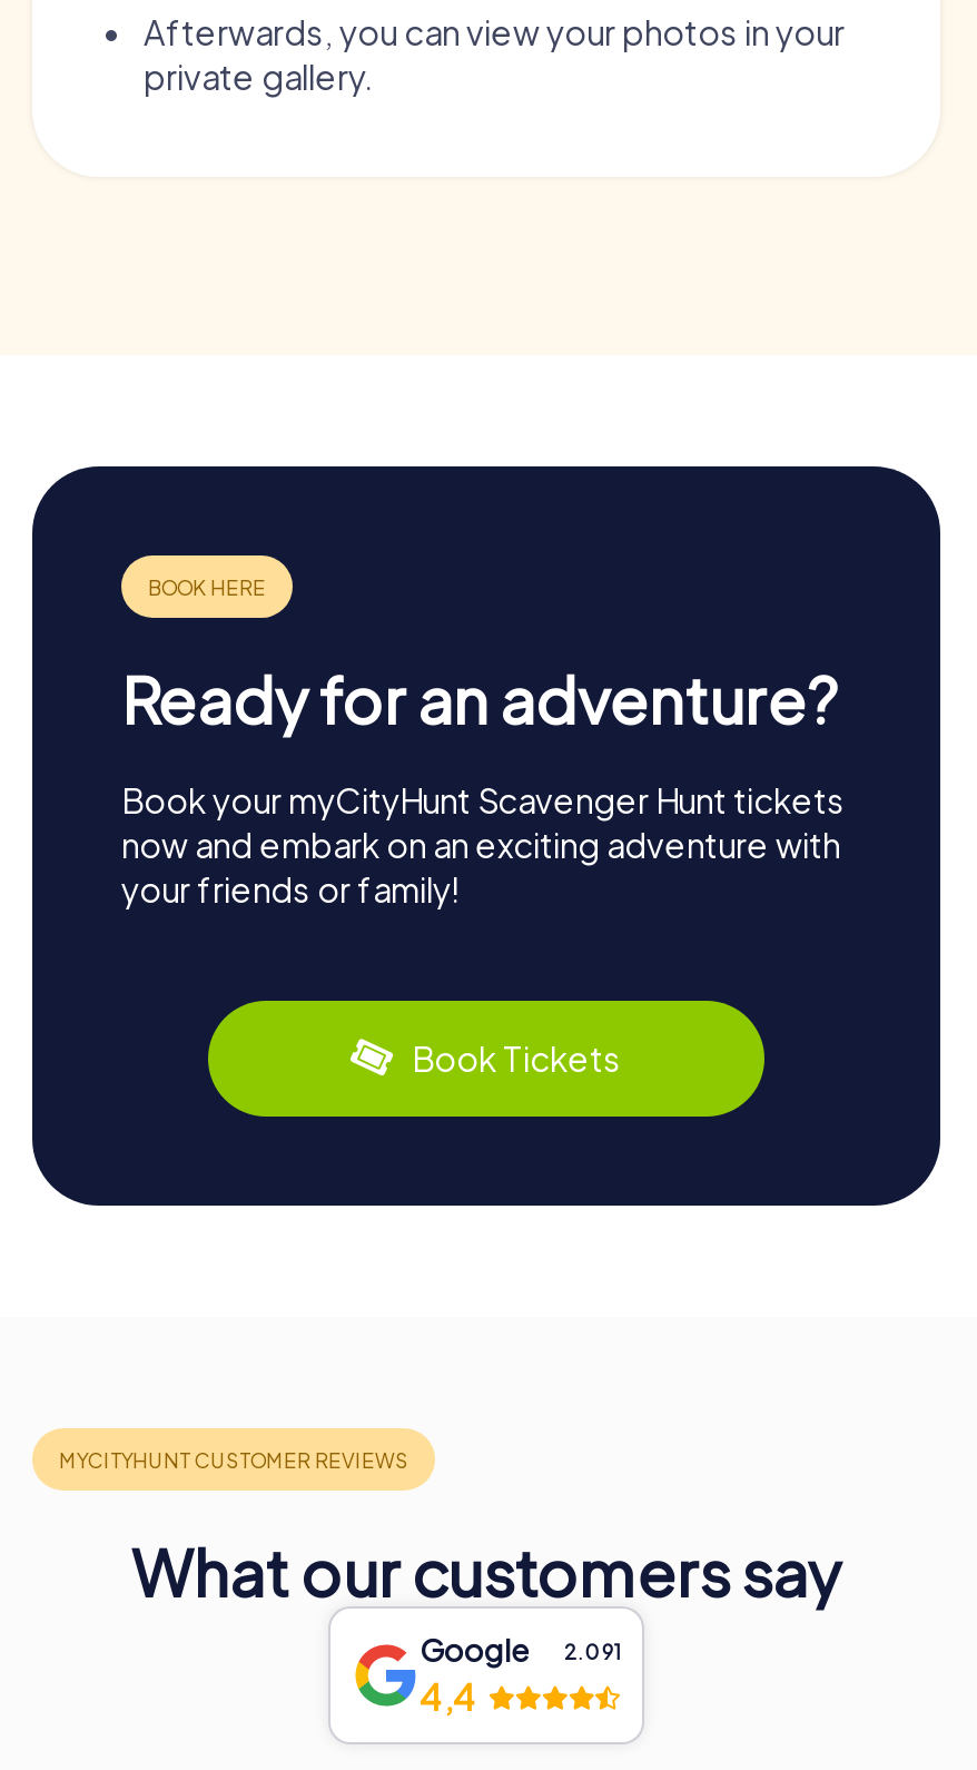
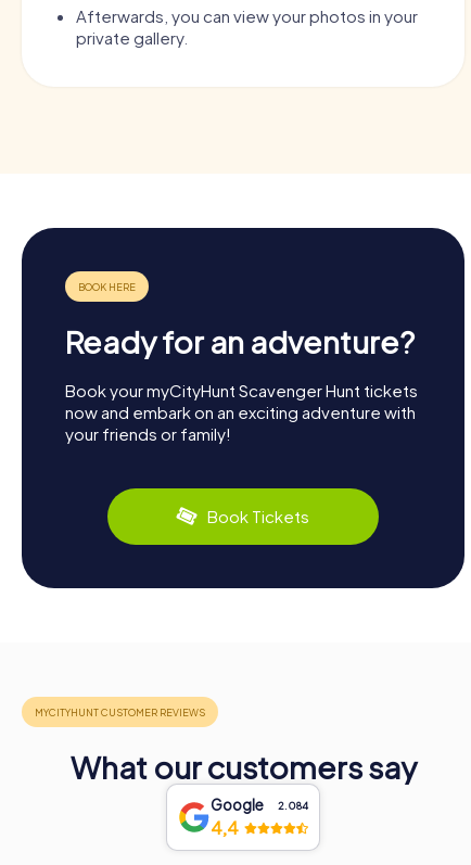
[420,1631,620,1669] Google 2.091 -> [211,796,308,814] Google 2.084

